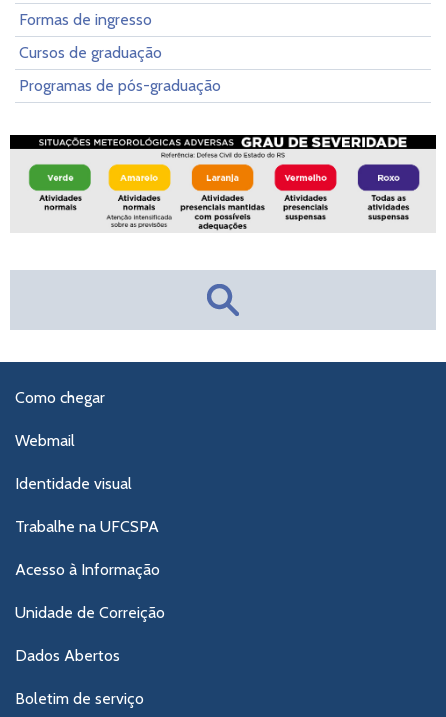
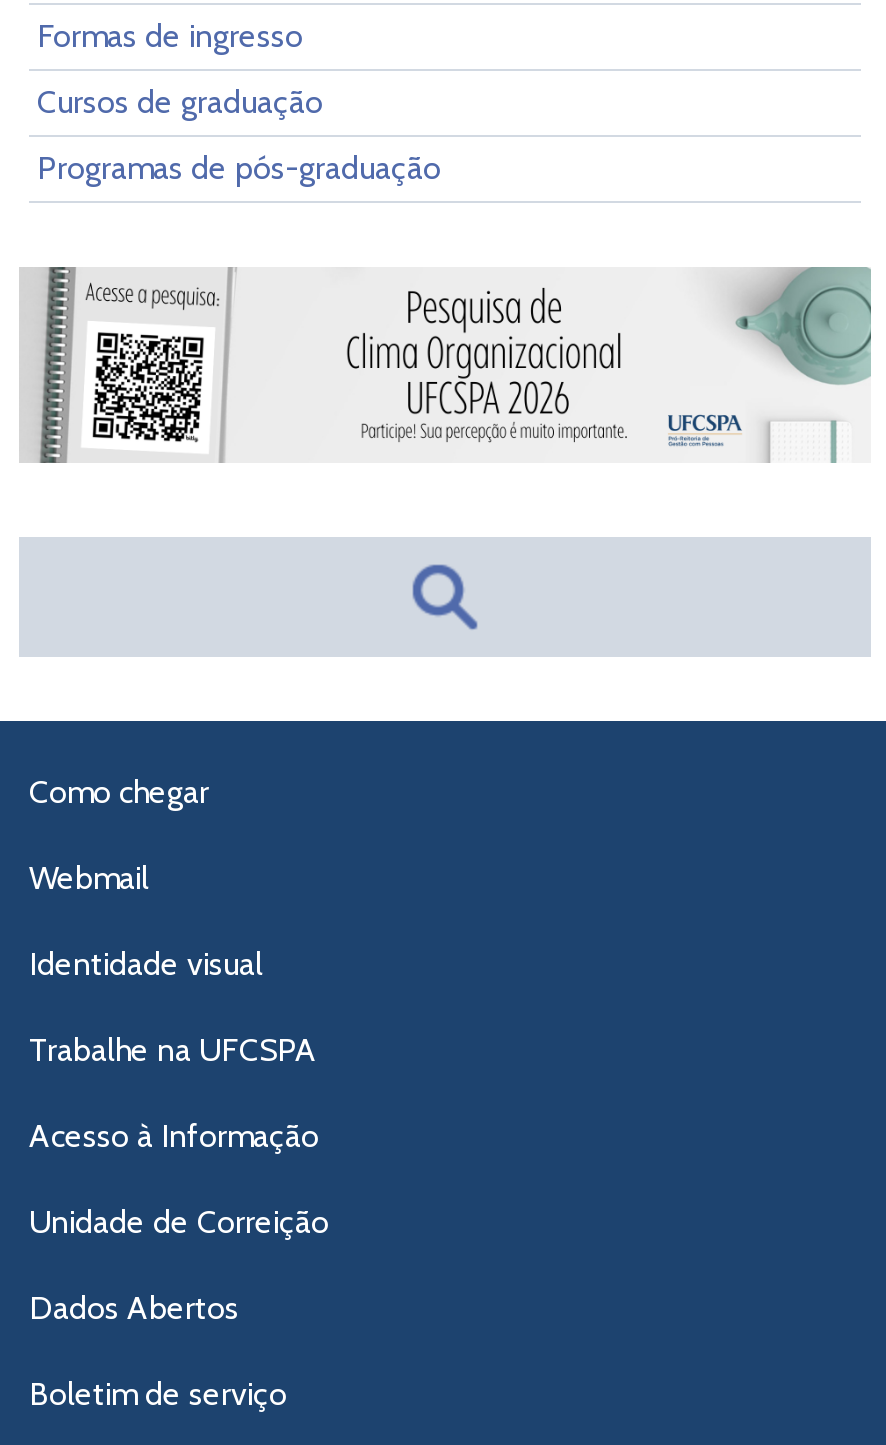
[9,134,437,233] [image] -> [19,265,873,465] [image]

